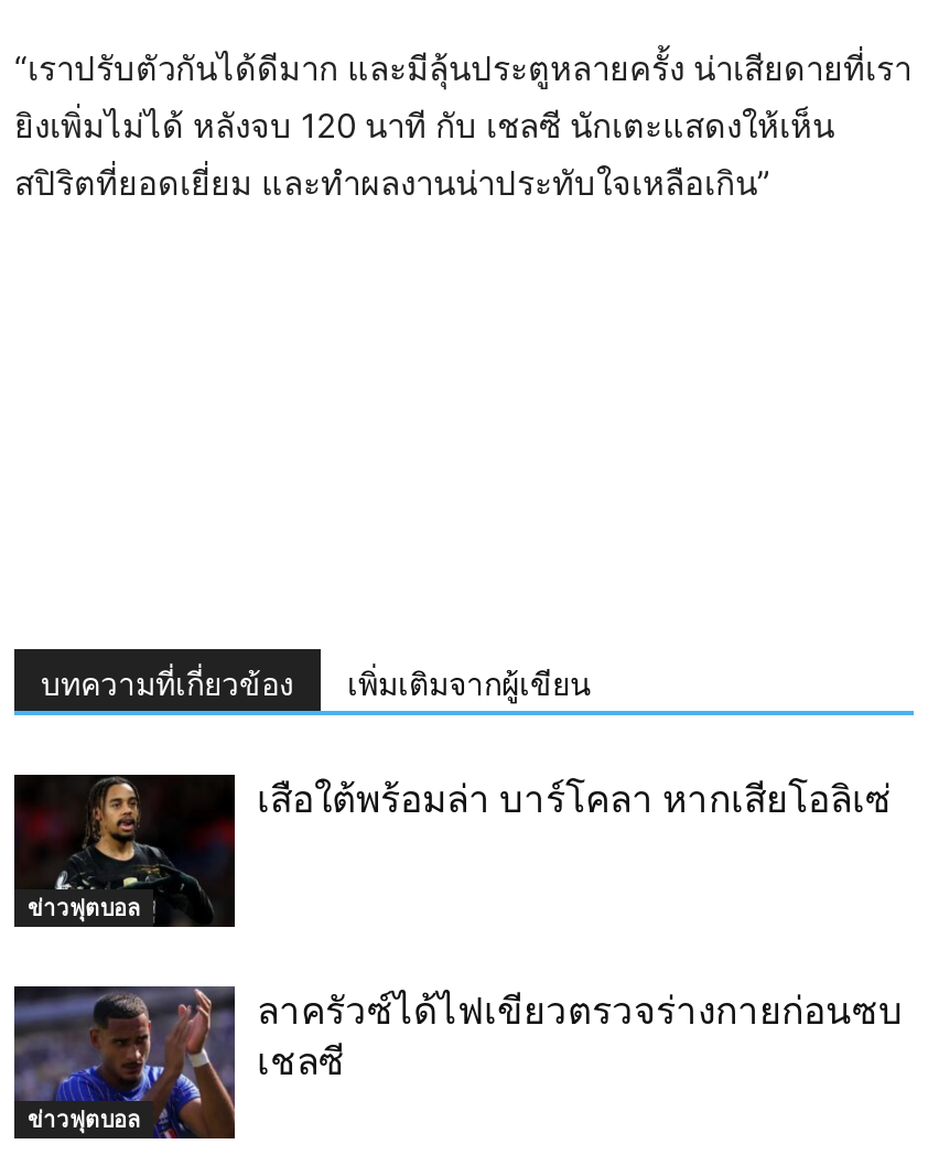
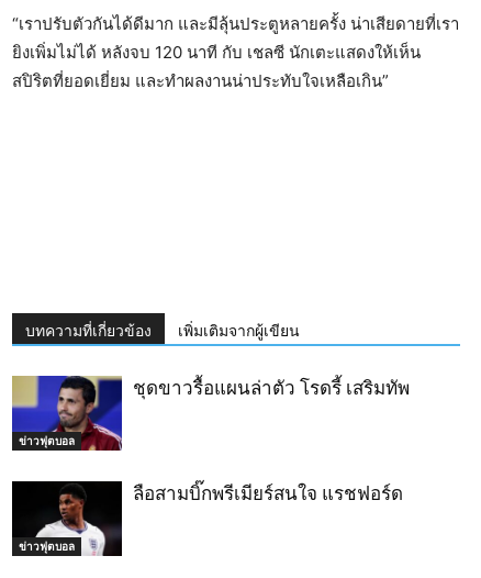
[12,774,892,930] [image] | เสือใต้พร้อมล่า บาร์โคลา หากเสียโอลิเซ่ -> [11,376,410,452] [image] | ชุดขาวรื้อแผนล่าตัว โรดรี้ เสริมทัพ
[12,985,903,1142] [image] | ลาครัวซ์ได้ไฟเขียวตรวจร่างกายก่อนซบ | เชลซี -> [11,480,403,557] [image] | ลือสามบิ๊กพรีเมียร์สนใจ แรชฟอร์ด

